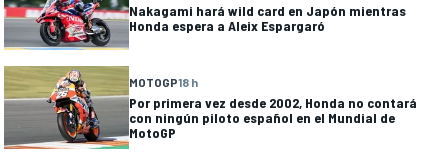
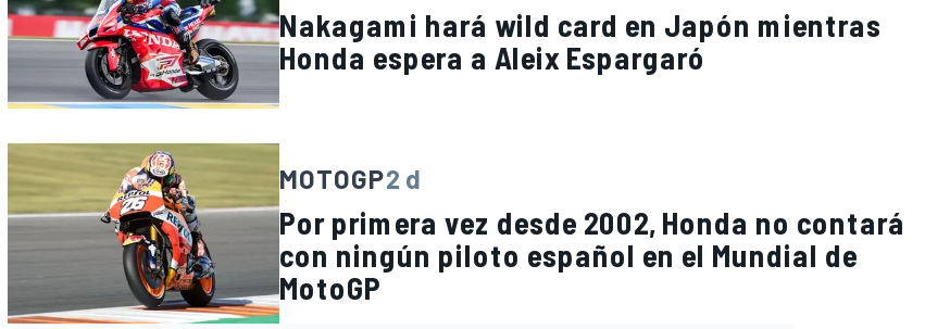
[129,75,198,89] MOTOGP18 h -> [279,163,421,193] MOTOGP2 d

